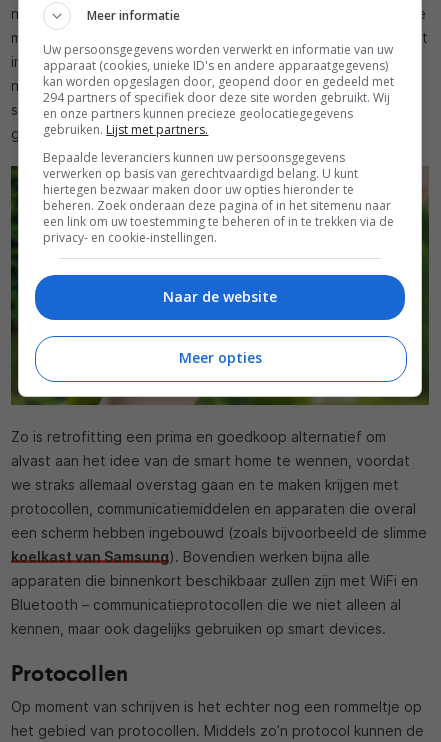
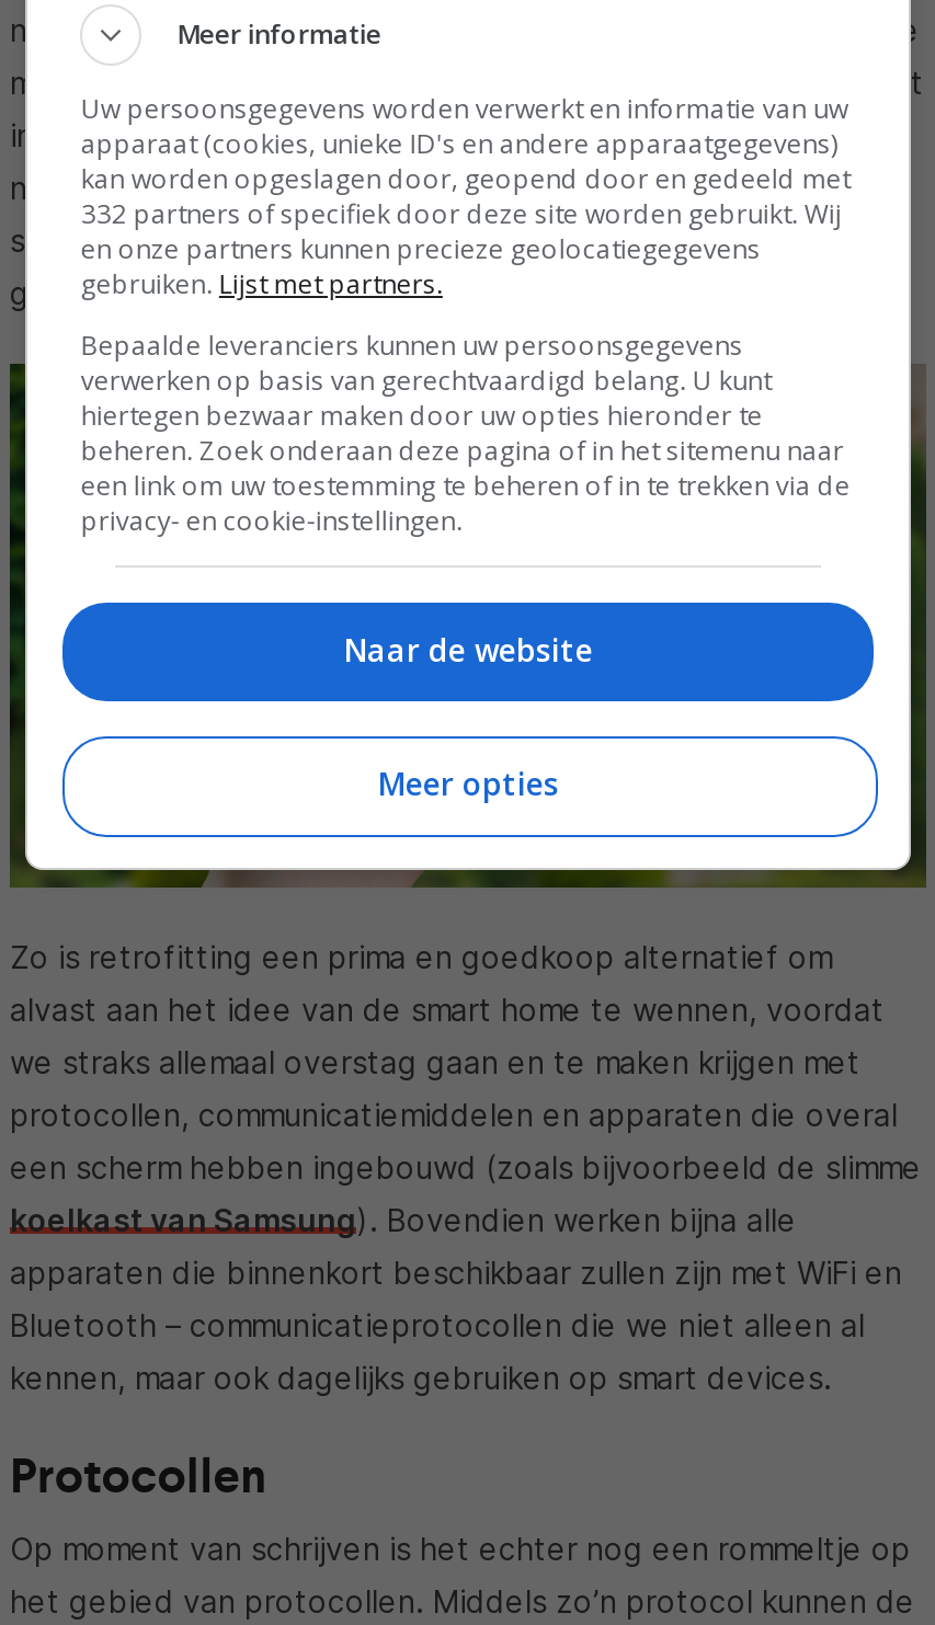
[43,89,390,106] 294 partners of specifiek door deze site worden gebruikt. Wij -> [81,195,842,233] 332 partners of specifiek door deze site worden gebruikt. Wij

